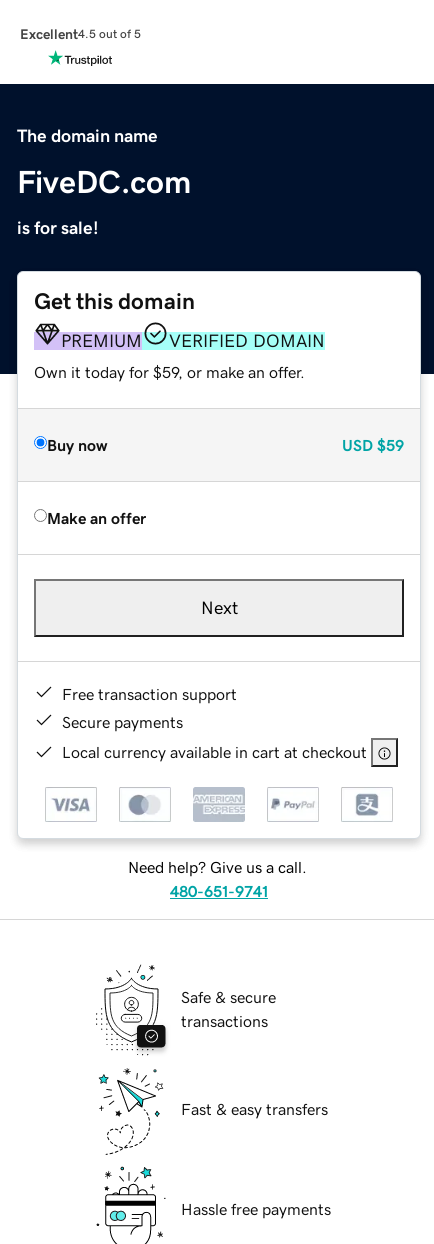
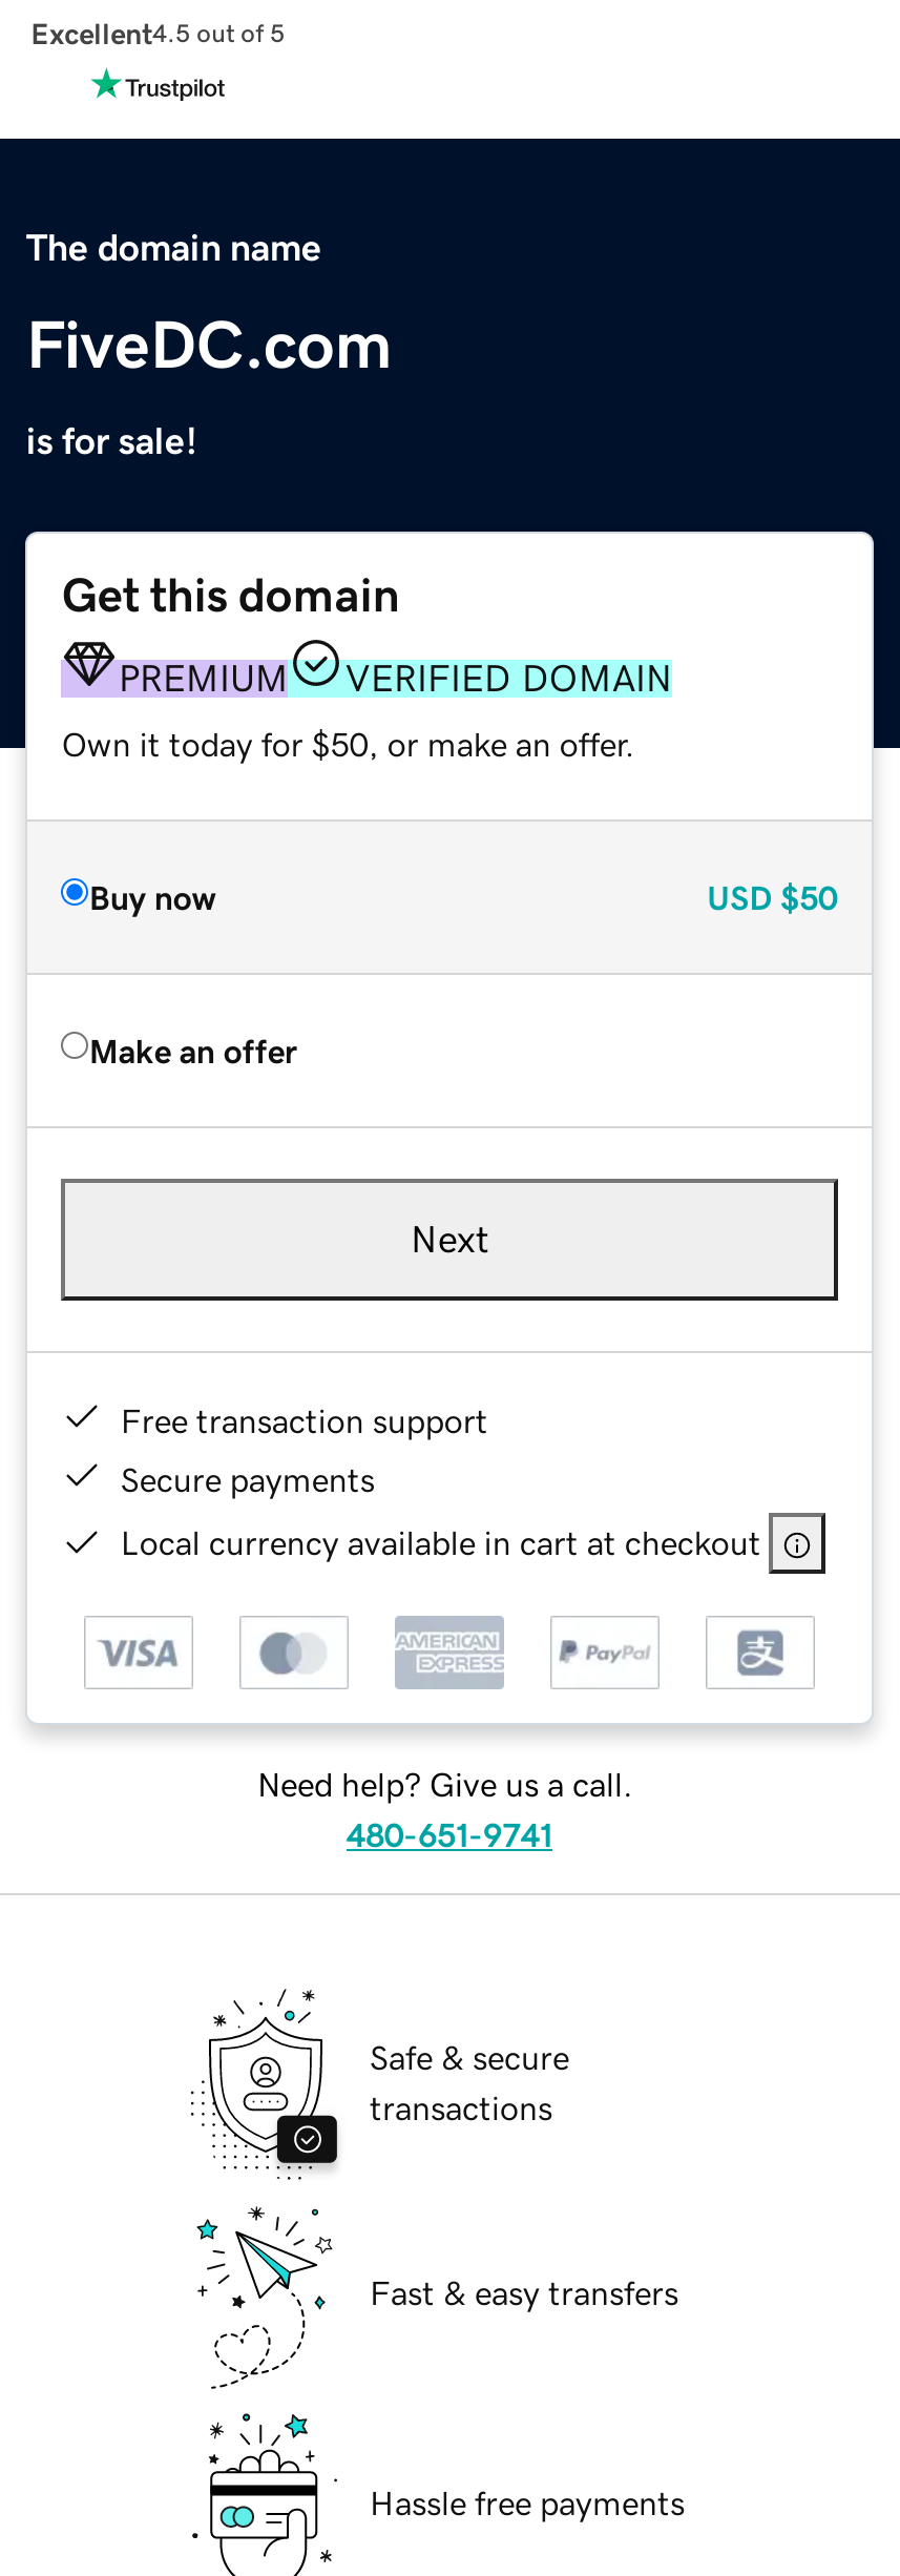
[34,364,305,380] Own it today for $59, or make an offer. -> [62,726,635,760] Own it today for $50, or make an offer.
[342,437,404,453] USD $59 -> [707,880,837,913] USD $50

